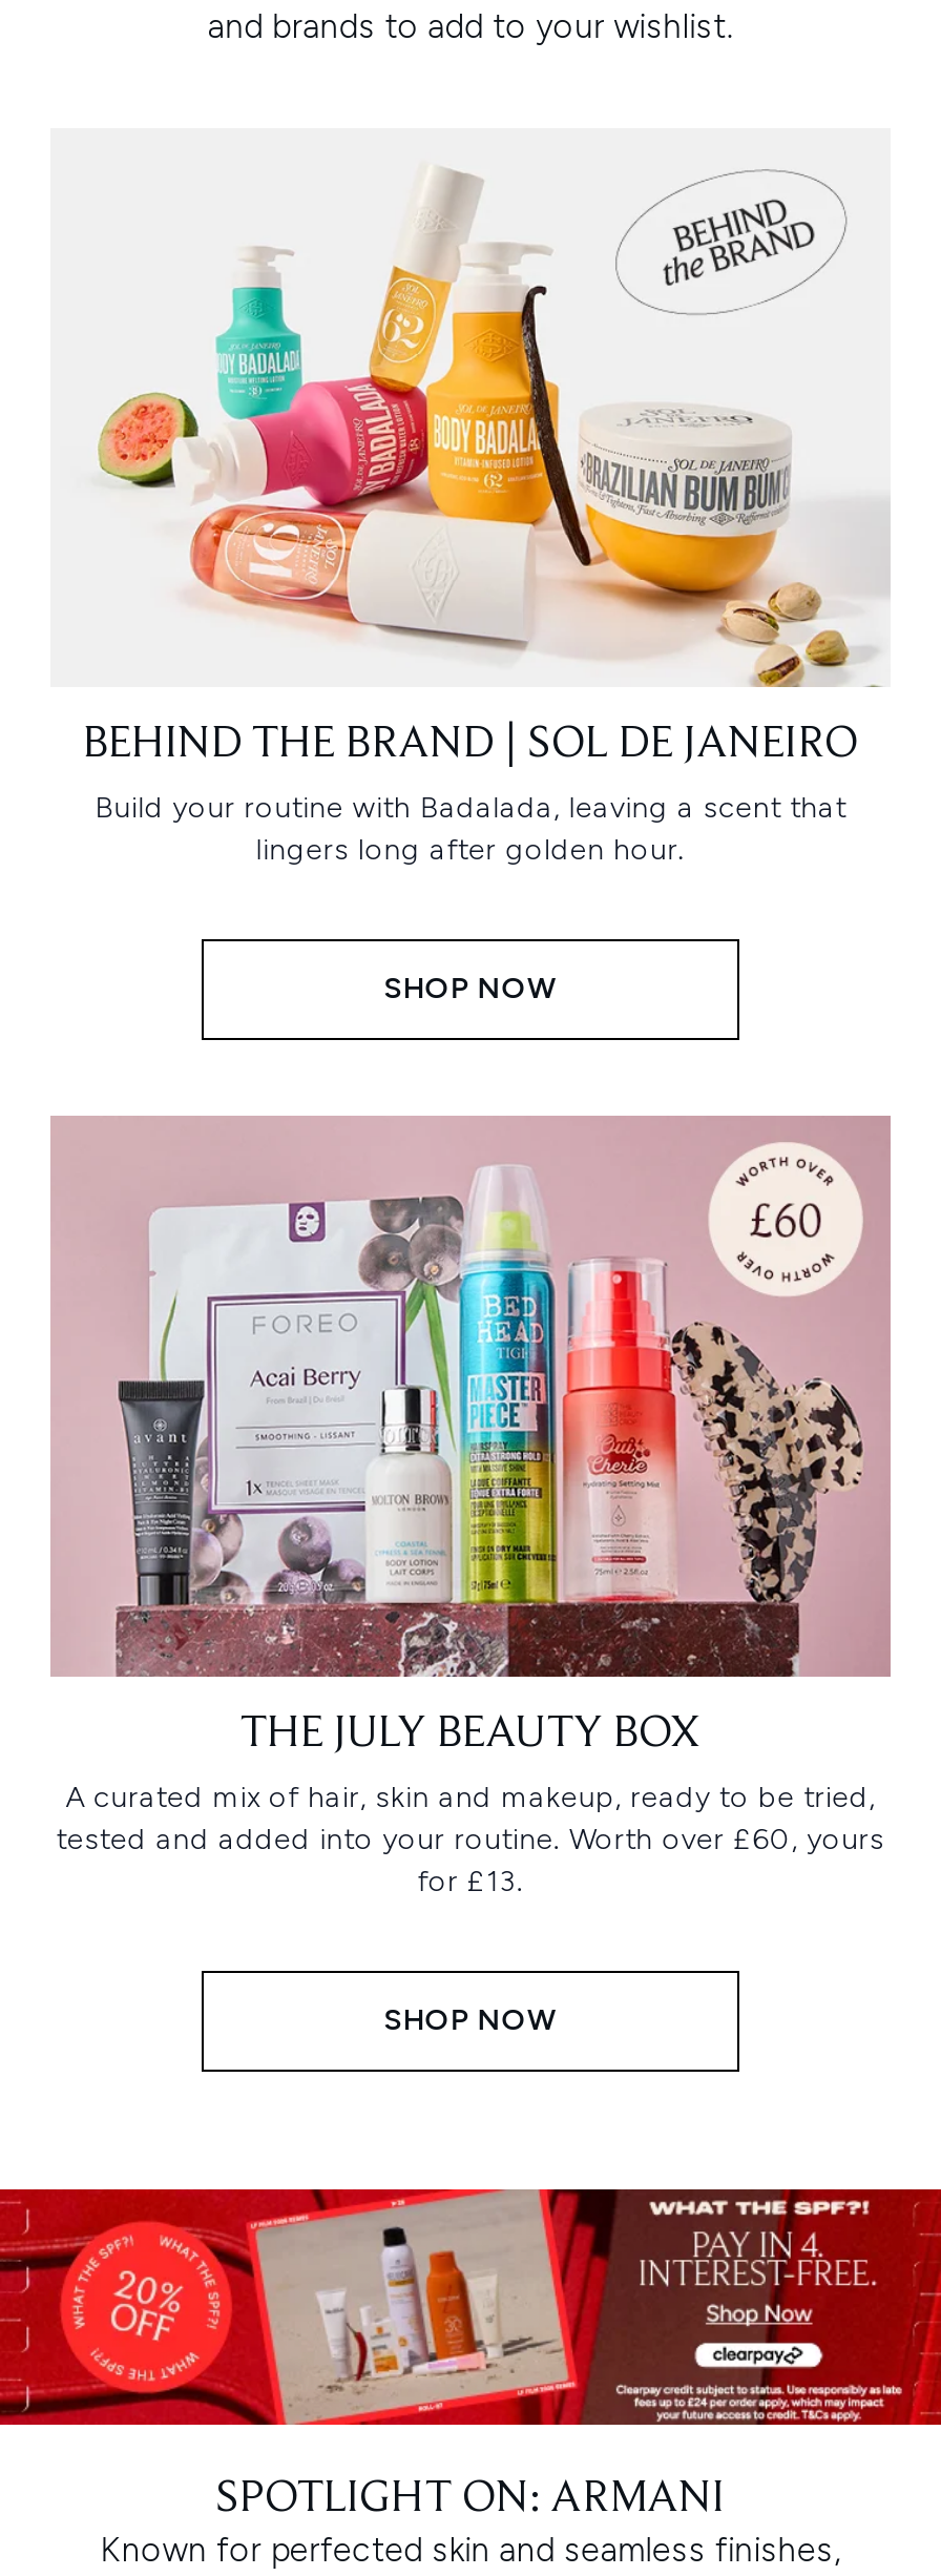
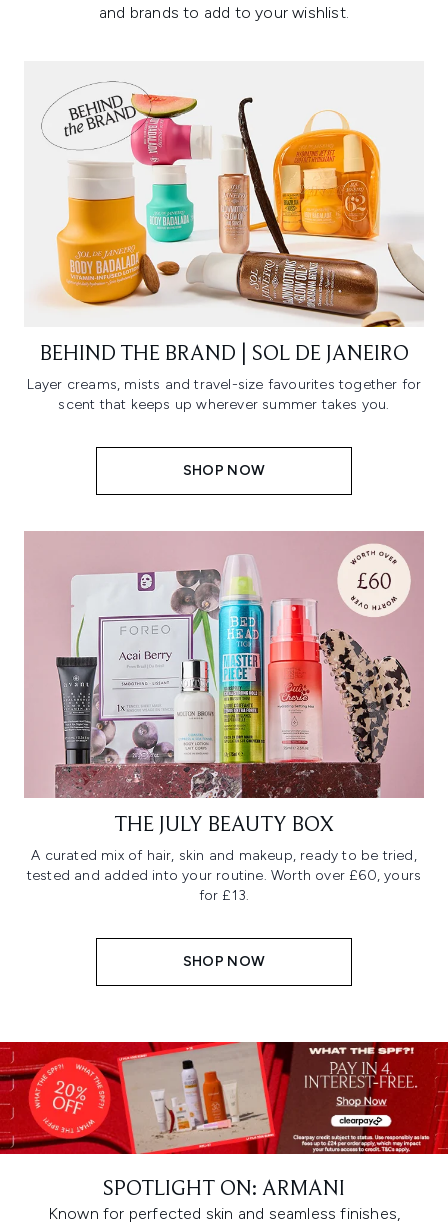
[97,170,891,687] [image] -> [41,81,425,328] [image]
[95,790,846,868] Build your routine with Badalada, leaving a scent that | lingers long after golden hour. -> [27,376,421,413] Layer creams, mists and travel-size favourites together for | scent that keeps up wherever summer takes you.

